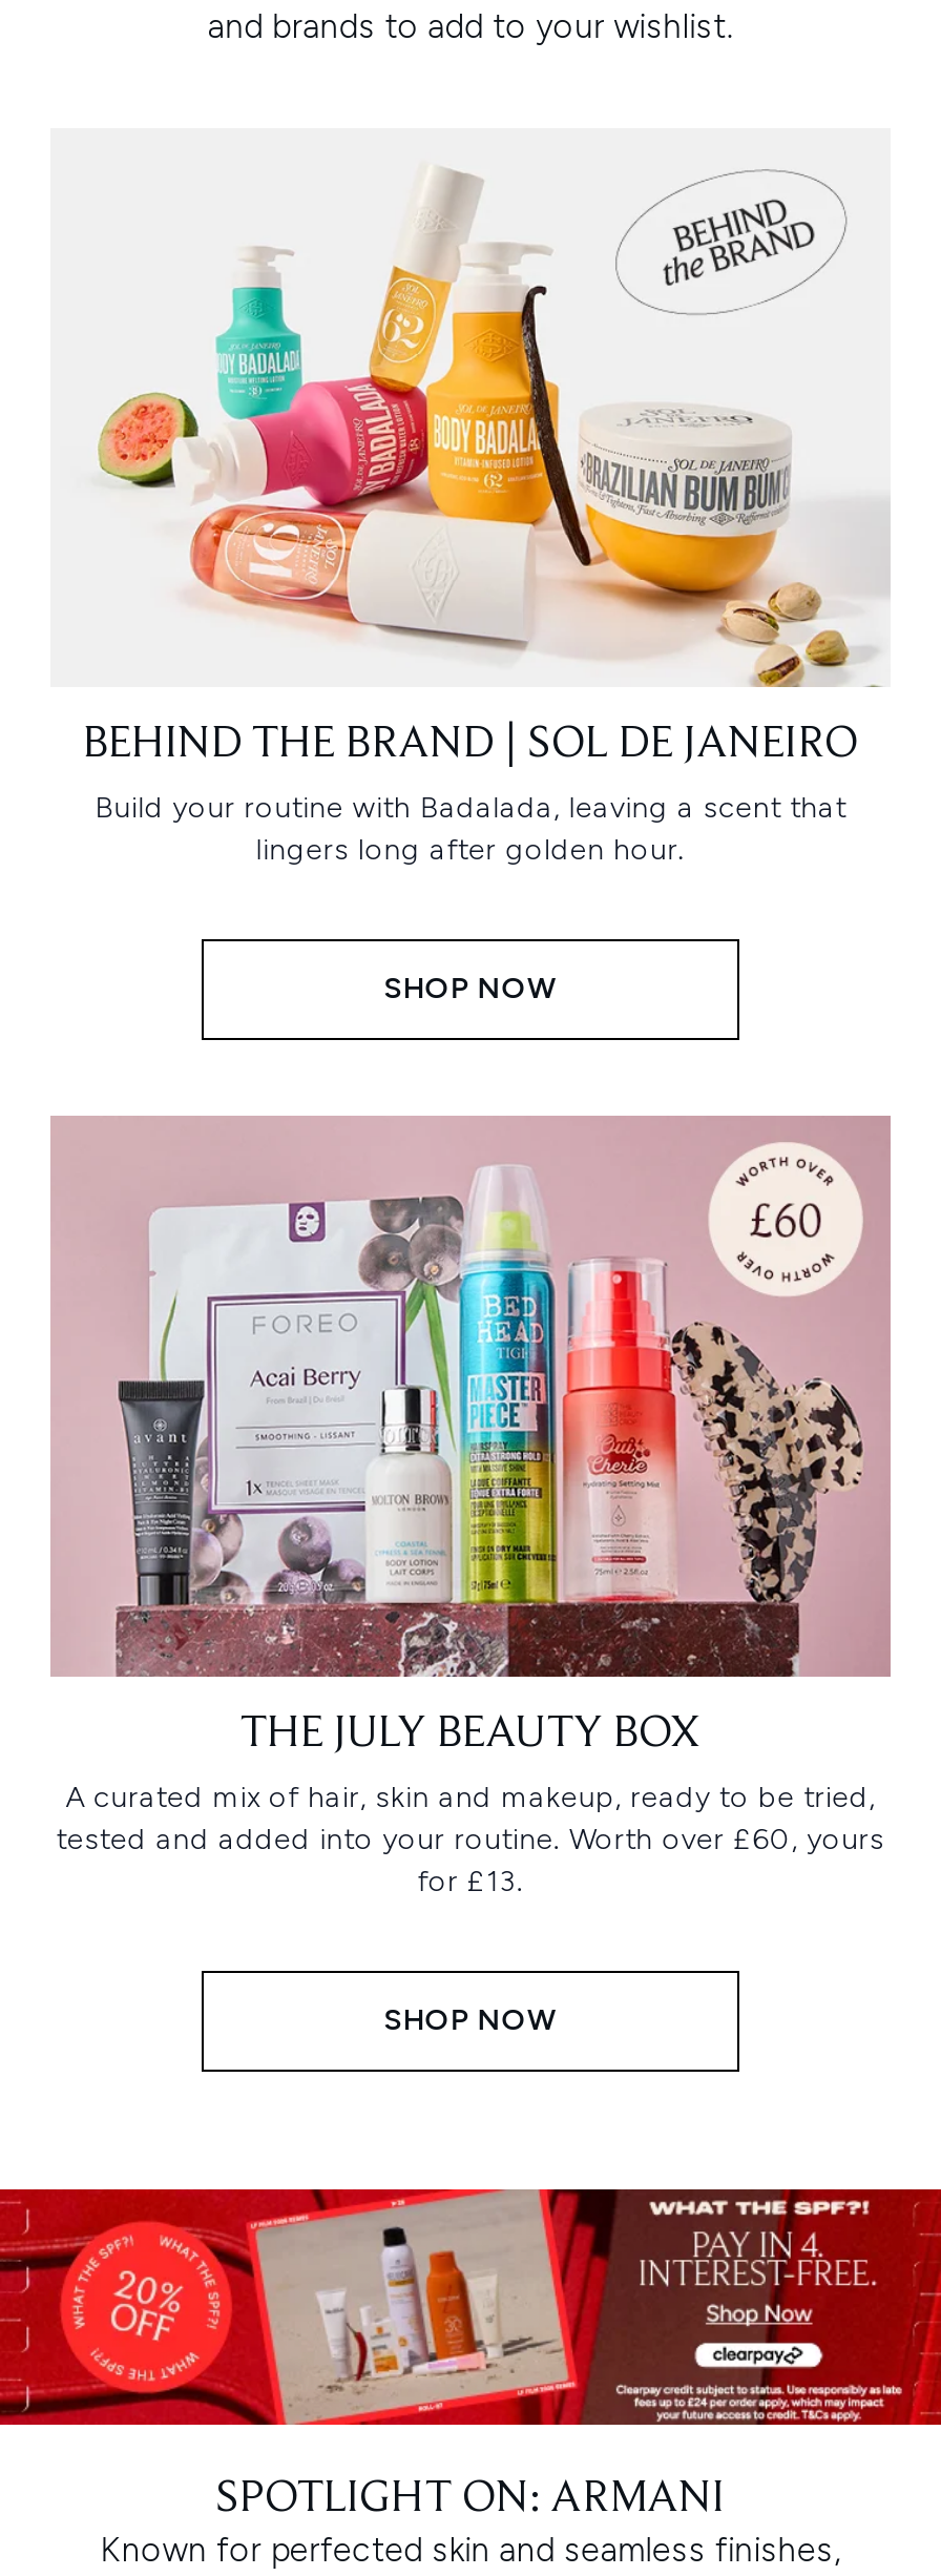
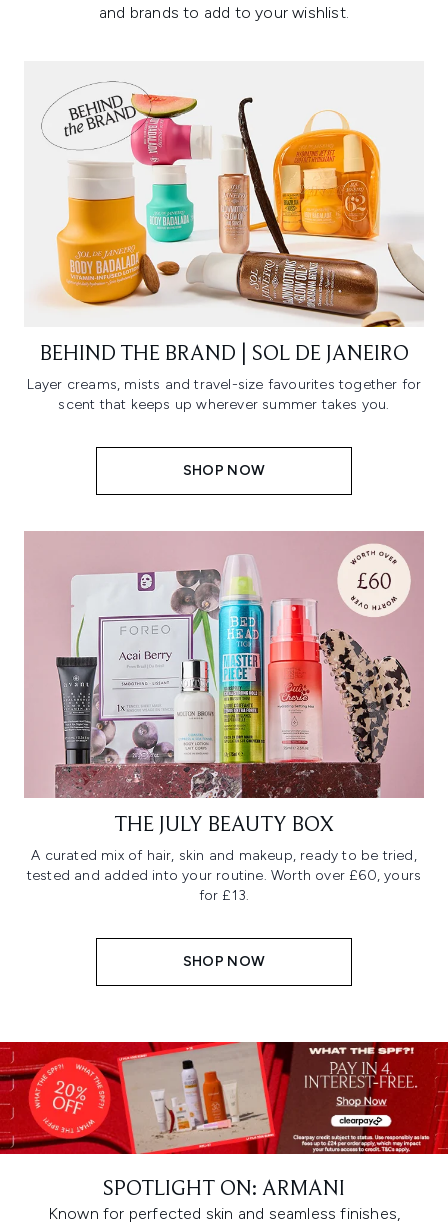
[97,170,891,687] [image] -> [41,81,425,328] [image]
[95,790,846,868] Build your routine with Badalada, leaving a scent that | lingers long after golden hour. -> [27,376,421,413] Layer creams, mists and travel-size favourites together for | scent that keeps up wherever summer takes you.

